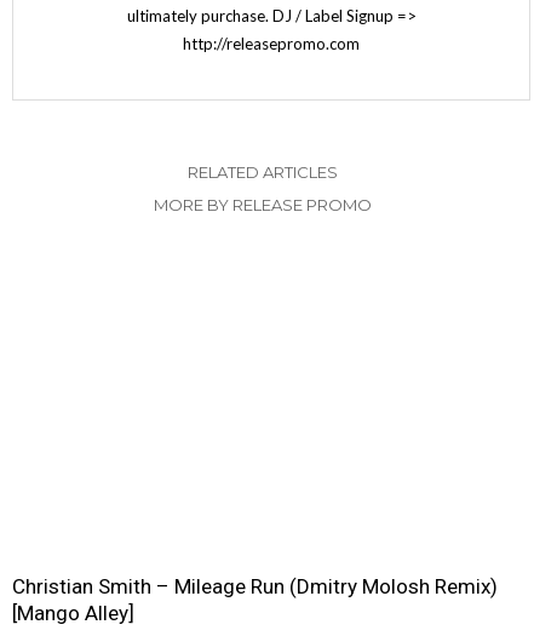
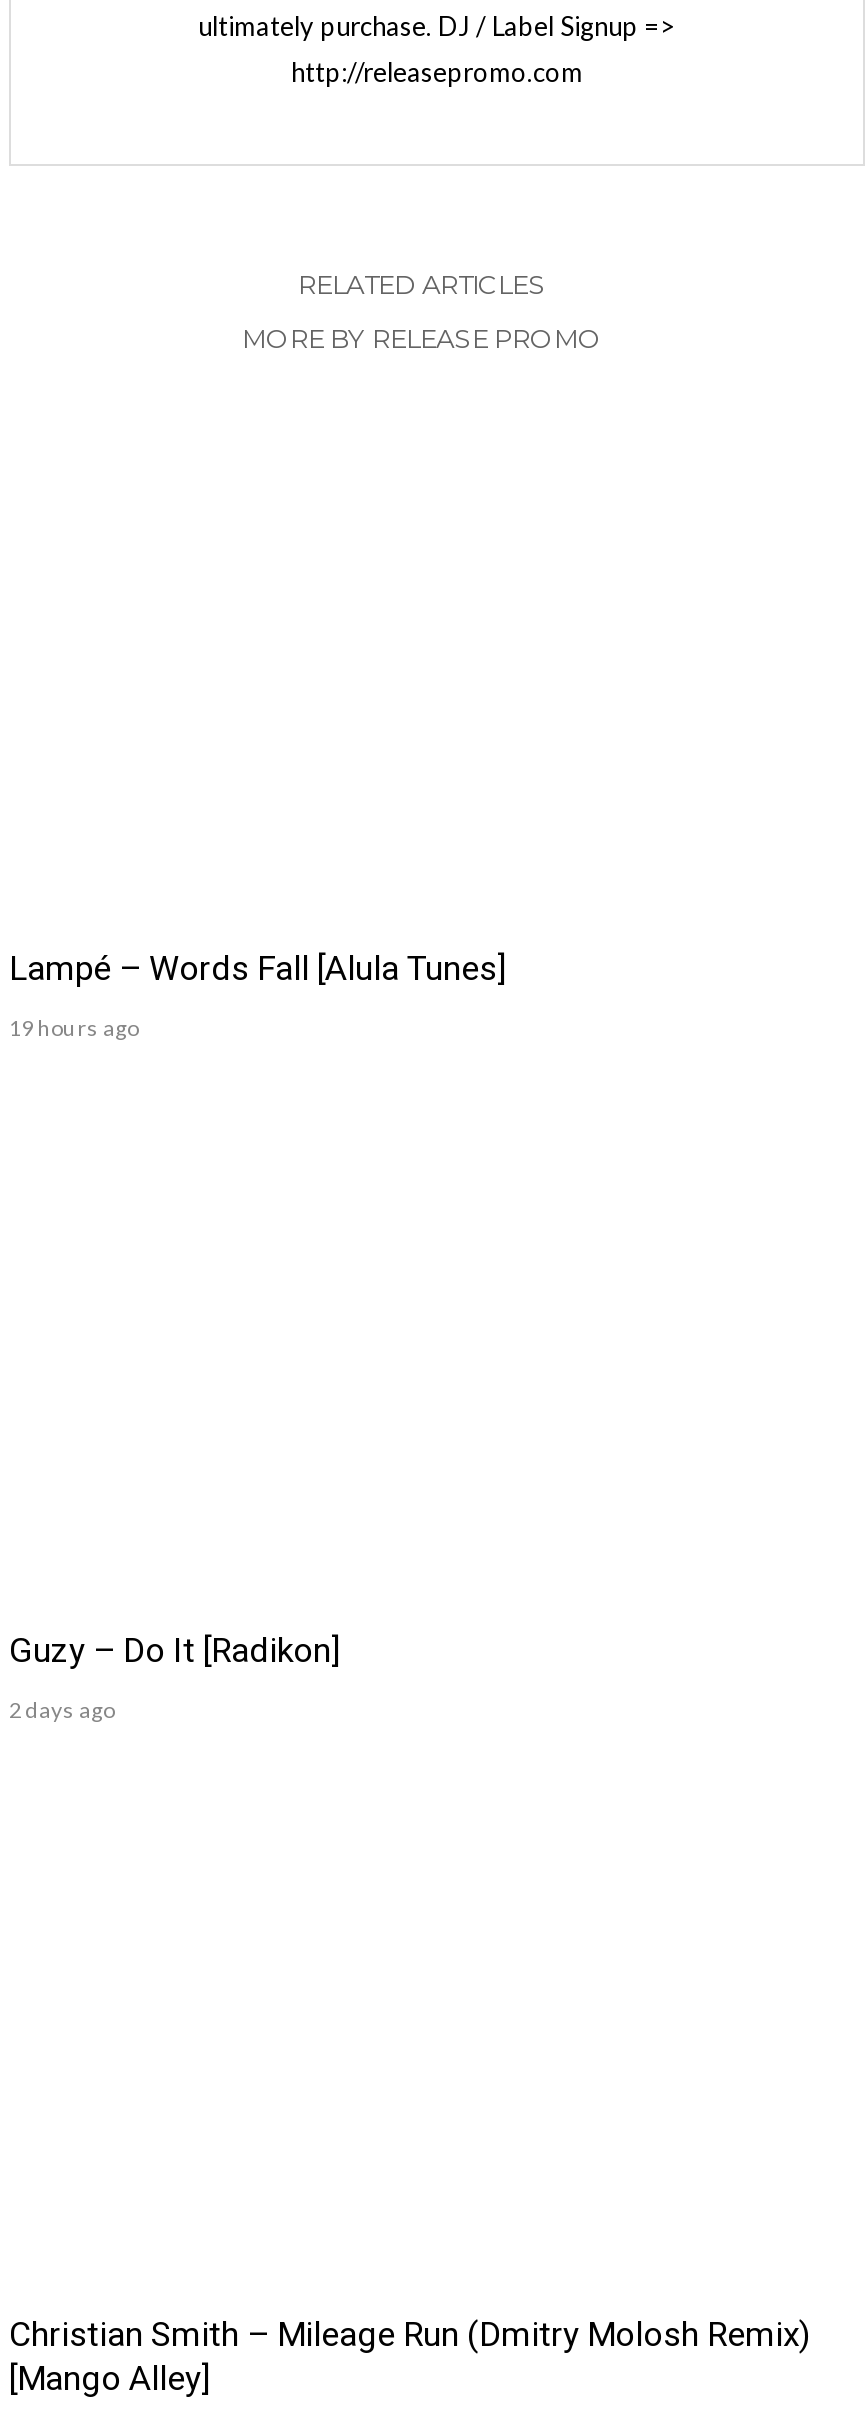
none -> [9,948,507,1040] Lampé – Words Fall [Alula Tunes] | 19 hours ago
none -> [9,1631,341,1723] Guzy – Do It [Radikon] | 2 days ago

